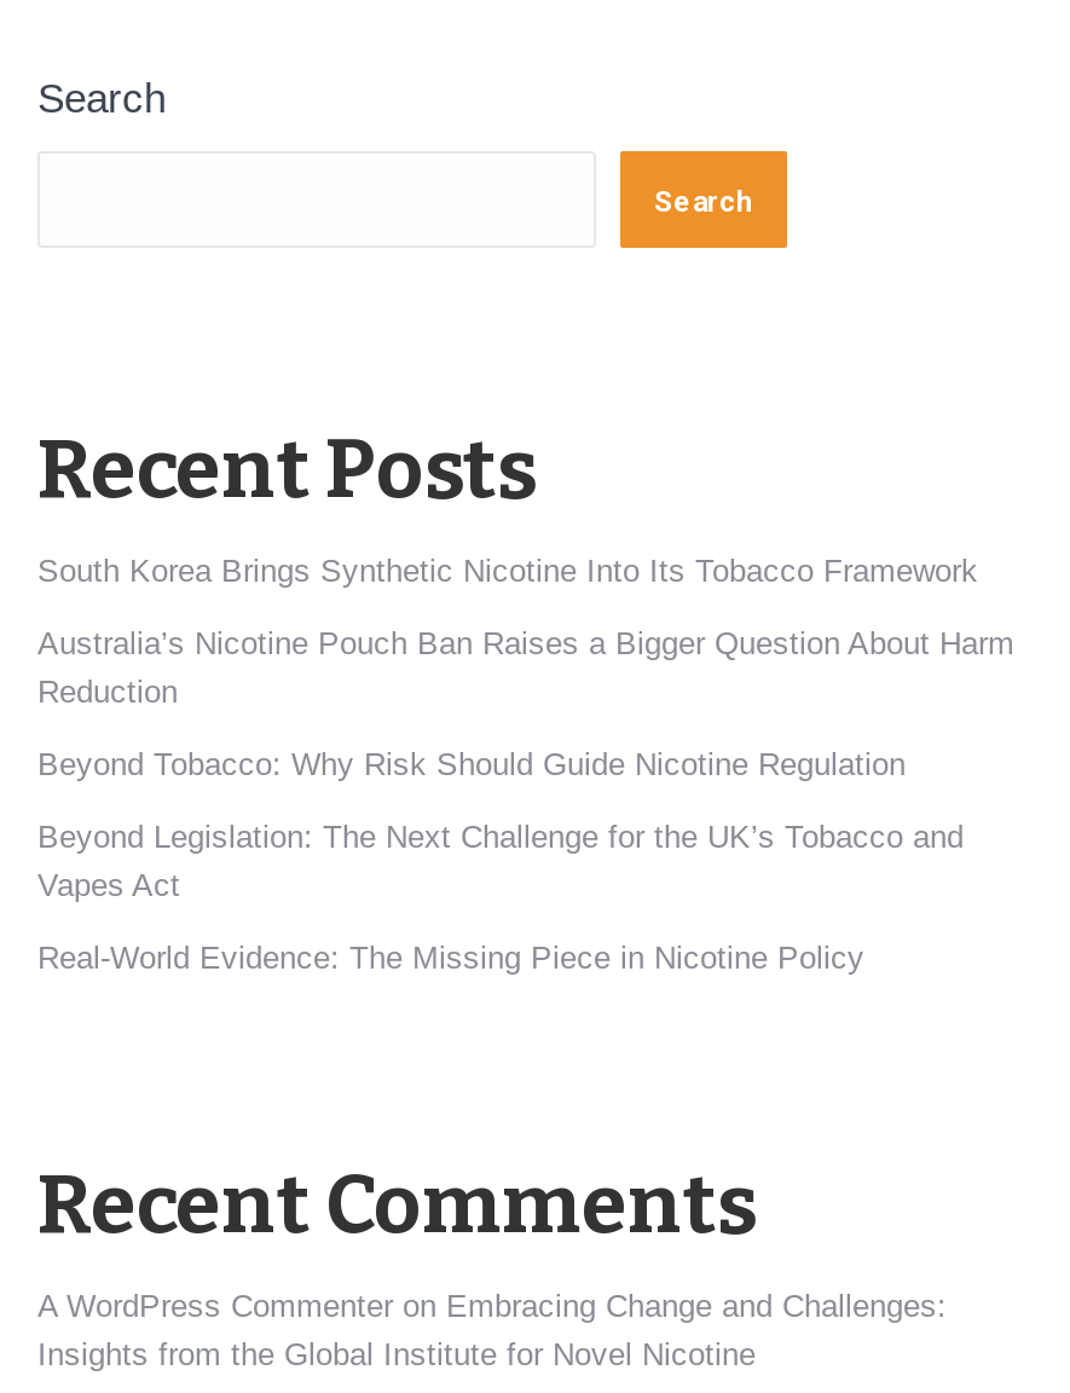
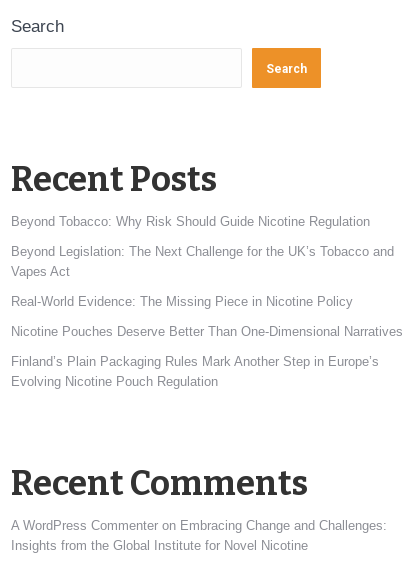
[37,553,1014,710] South Korea Brings Synthetic Nicotine Into Its Tobacco Framework | Australia’s Nicotine Pouch Ban Raises a Bigger Question About Harm | Reduction -> none
moved [37,746,964,976] -> [11,214,394,309]: Beyond Tobacco: Why Risk Should Guide Nicotine Regulation | Beyond Legislation: The Next Challenge for the UK’s Tobacco and | Vapes Act | Real-World Evidence: The Missing Piece in Nicotine Policy
none -> [11,324,403,389] Nicotine Pouches Deserve Better Than One-Dimensional Narratives | Finland’s Plain Packaging Rules Mark Another Step in Europe’s | Evolving Nicotine Pouch Regulation

